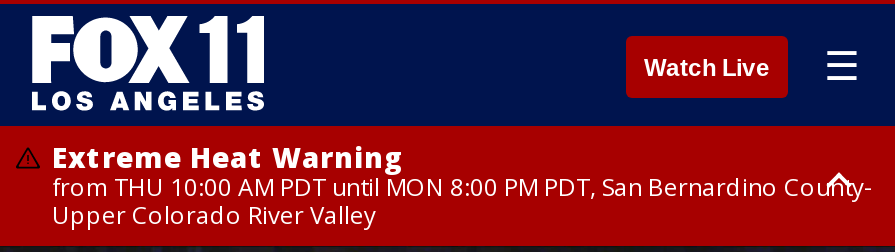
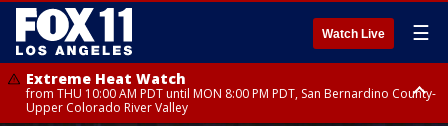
[52,138,402,176] Extreme Heat Warning -> [26,69,186,88] Extreme Heat Watch

